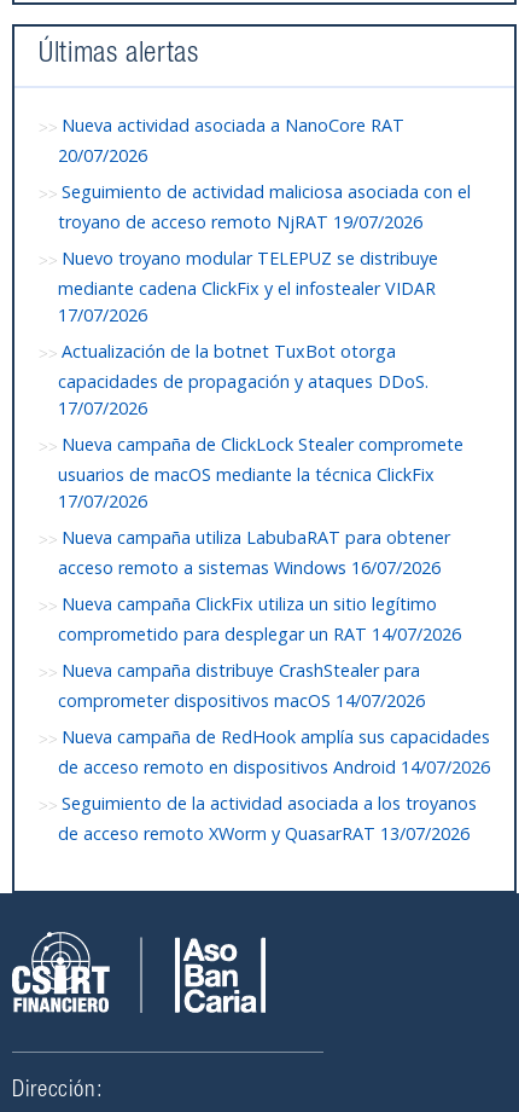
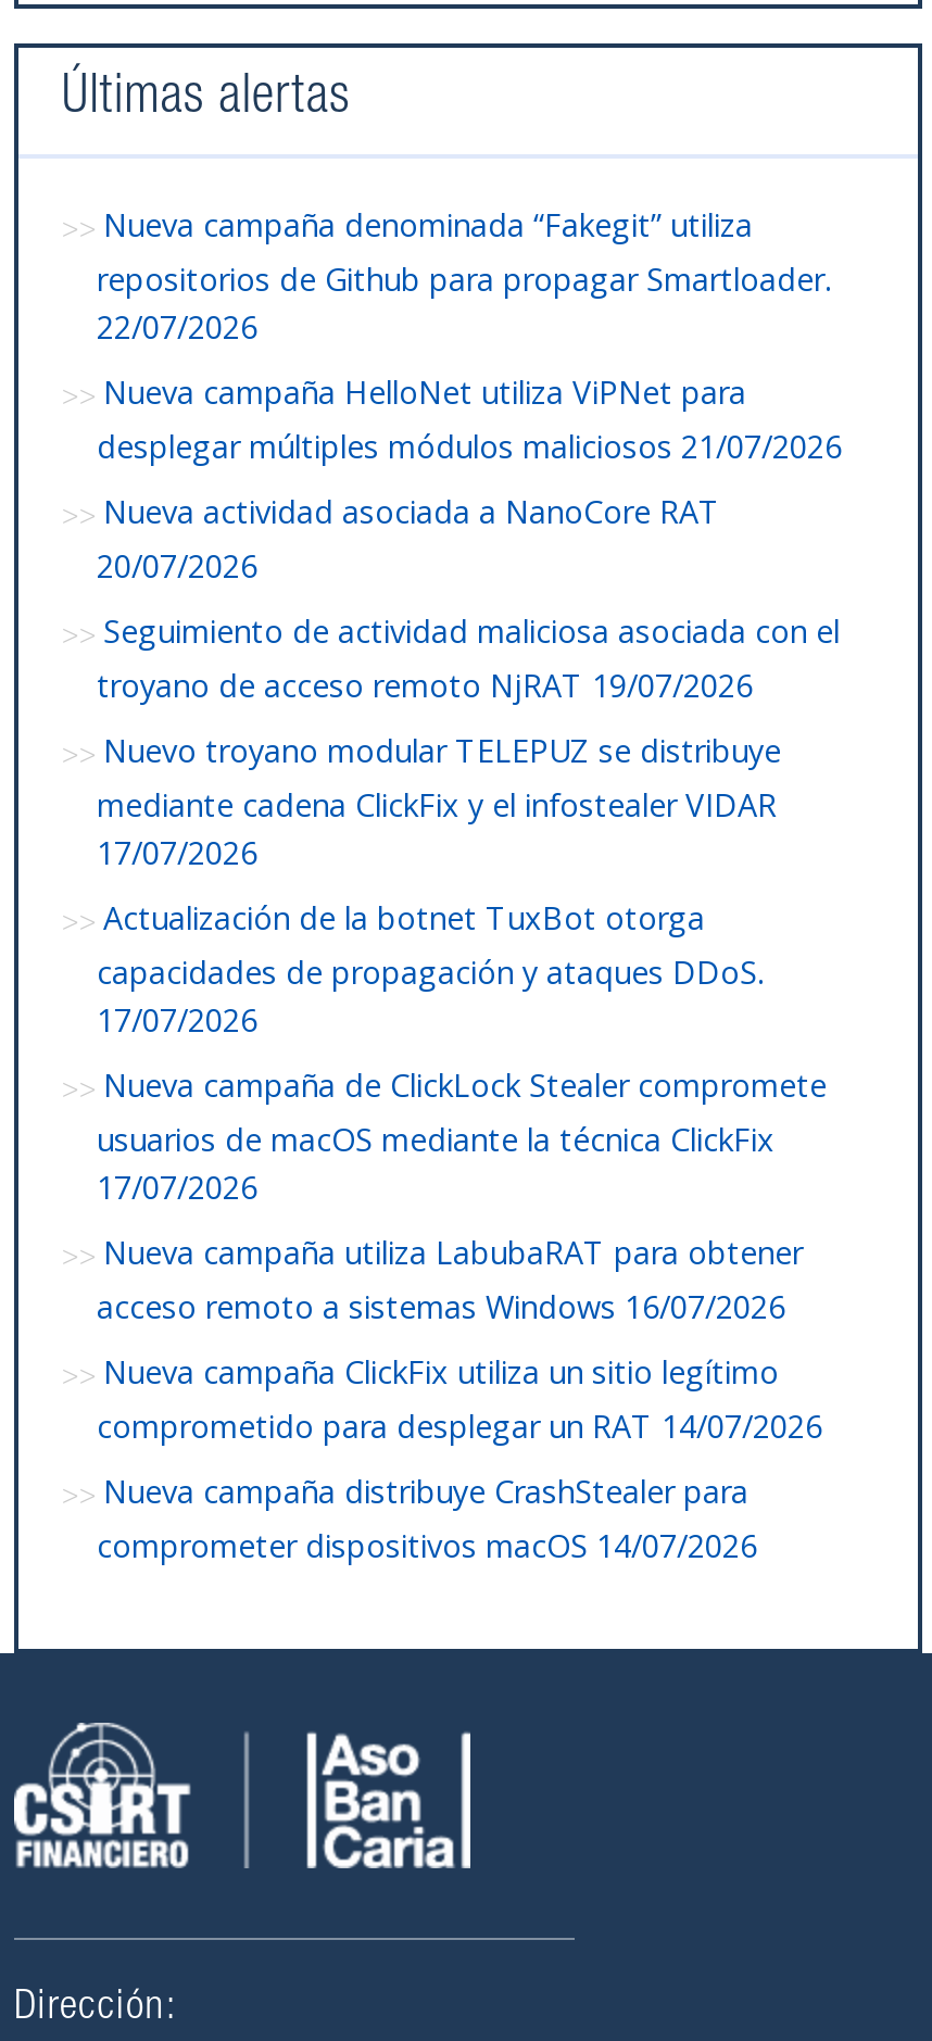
none -> [97,204,842,467] Nueva campaña denominada “Fakegit” utiliza | repositorios de Github para propagar Smartloader. | 22/07/2026 | Nueva campaña HelloNet utiliza ViPNet para | desplegar múltiples módulos maliciosos 21/07/2026
moved [58,113,471,712] -> [97,491,840,1566]: Nueva actividad asociada a NanoCore RAT | 20/07/2026 | Seguimiento de actividad maliciosa asociada con el | ... | Nueva campaña distribuye CrashStealer para | comprometer dispositivos macOS 14/07/2026
[58,725,490,845] Nueva campaña de RedHook amplía sus capacidades | de acceso remoto en dispositivos Android 14/07/2026 | Seguimiento de la actividad asociada a los troyanos | de acceso remoto XWorm y QuasarRAT 13/07/2026 -> none

